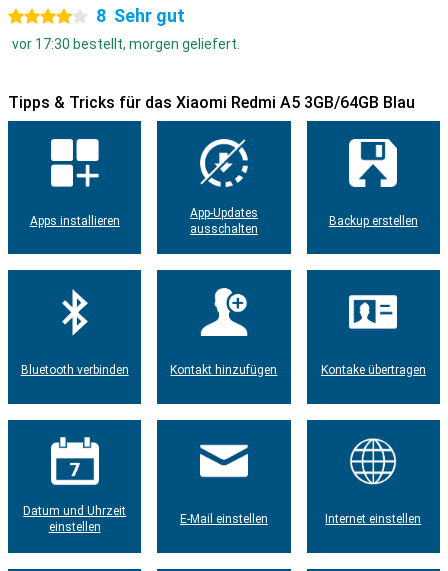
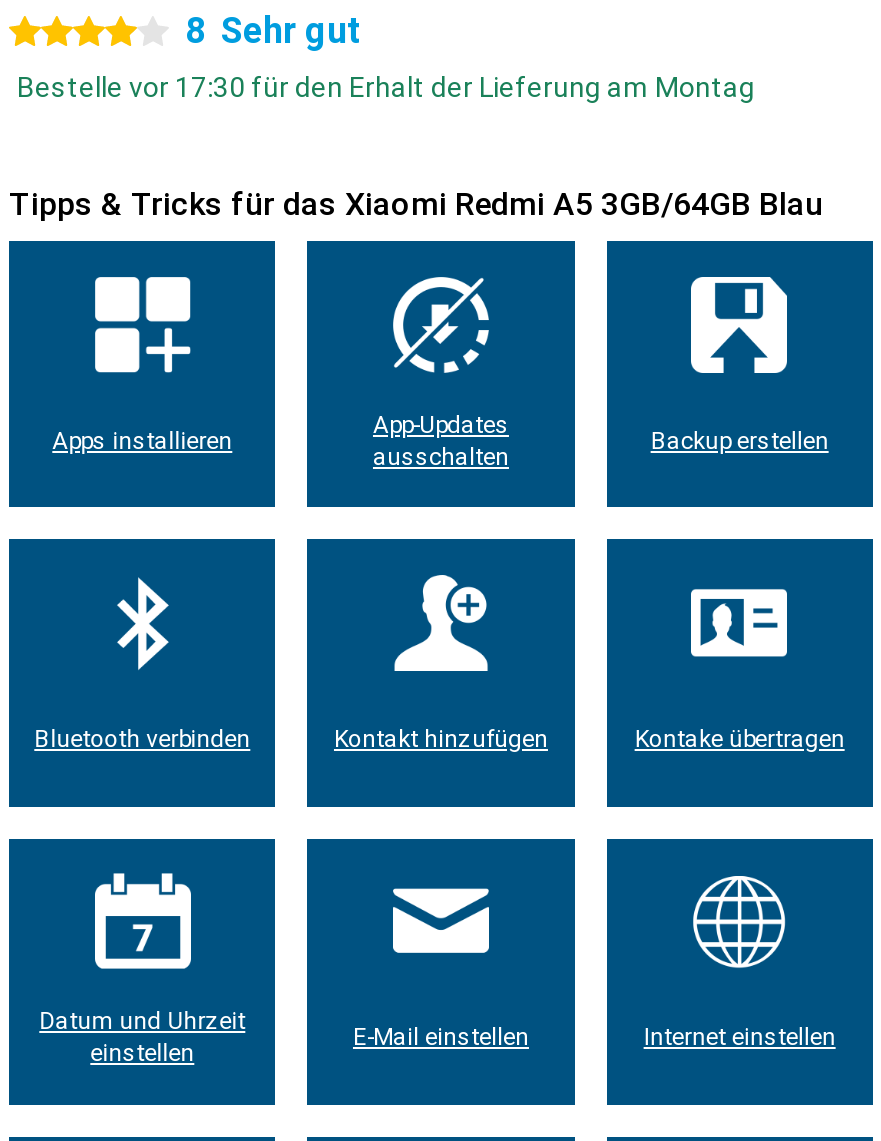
[12,36,240,52] vor 17:30 bestellt, morgen geliefert. -> [17,71,755,103] Bestelle vor 17:30 für den Erhalt der Lieferung am Montag

